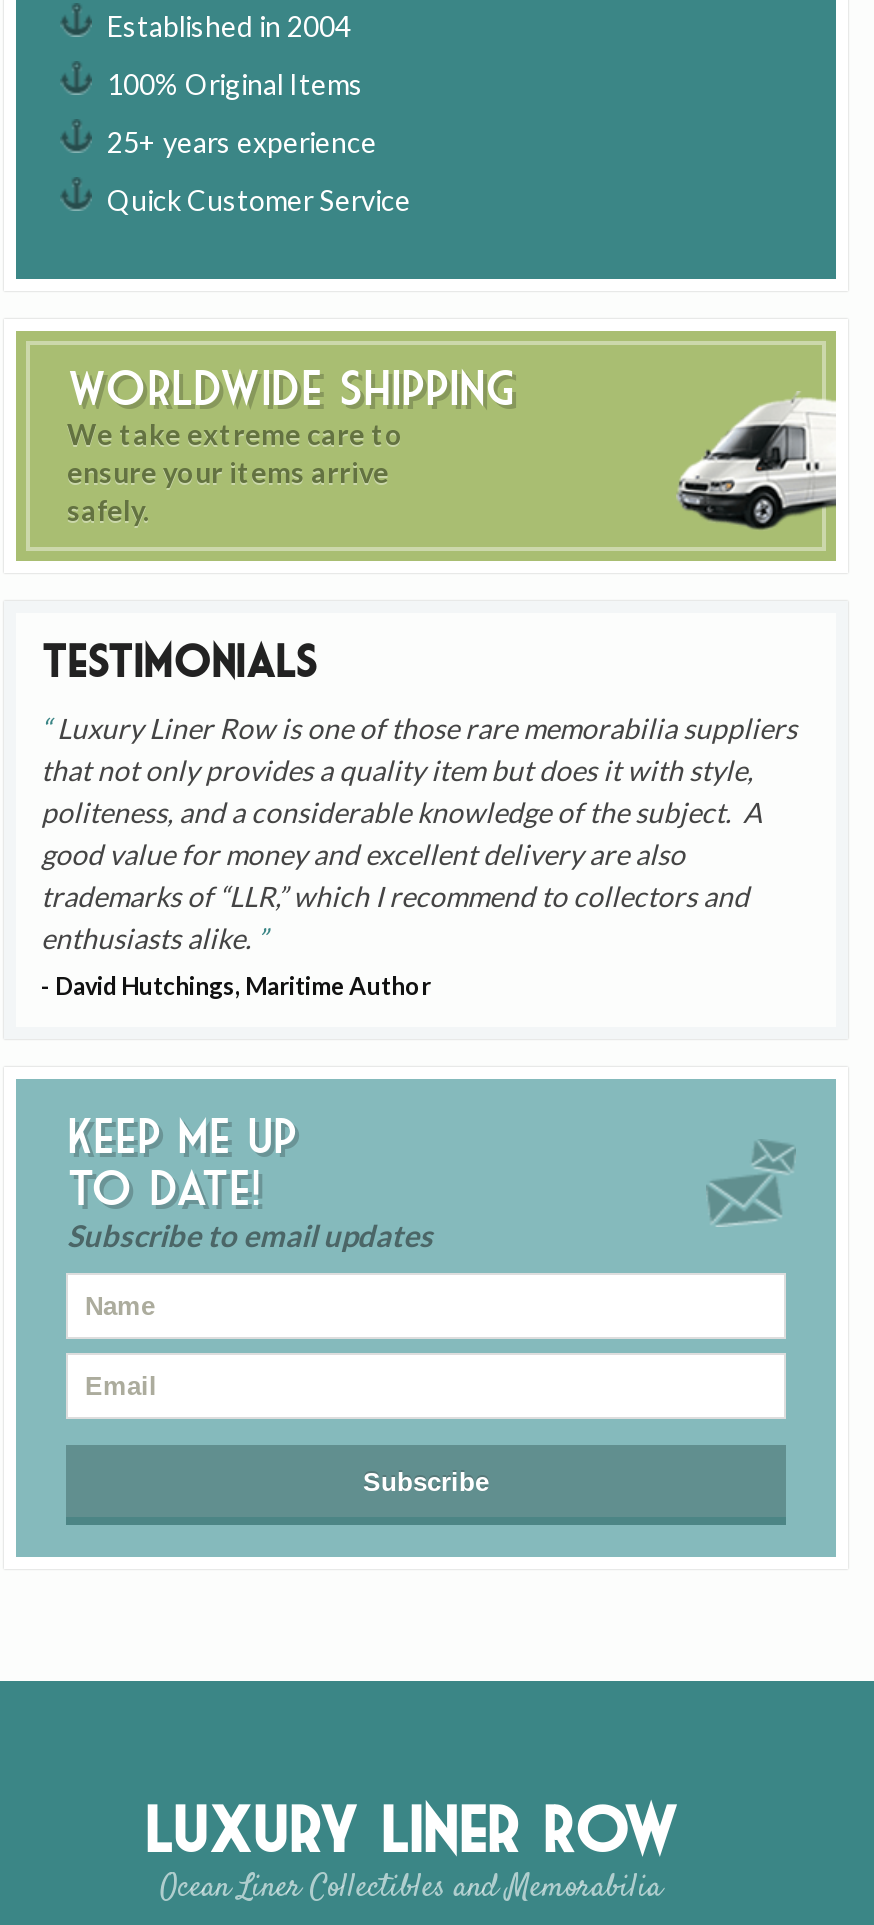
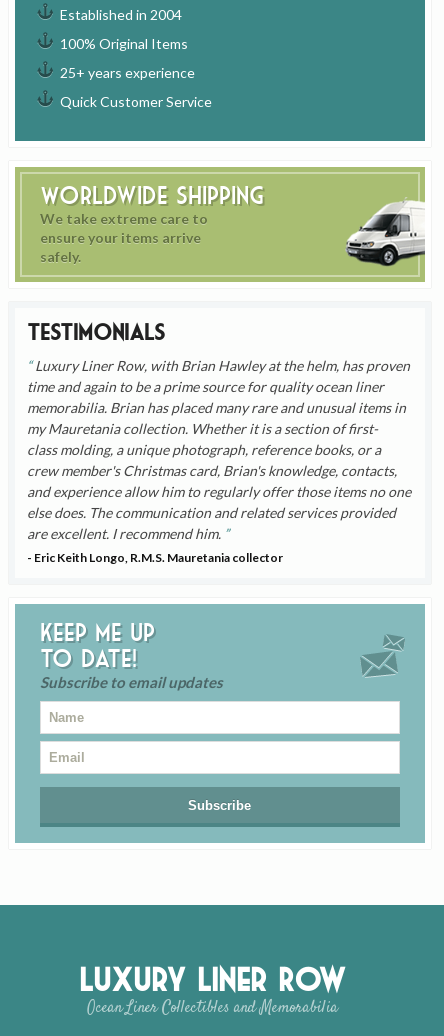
[41,711,797,1000] Luxury Liner Row is one of those rare memorabilia suppliers | that not only provides a quality item but does it with style, | politeness, and a considerable knowledge of the subject. A | good value for money and excellent delivery are also | trademarks of “LLR,” which I recommend to collectors and | enthusiasts alike. | - David Hutchings, Maritime Author -> [27,357,411,565] Luxury Liner Row, with Brian Hawley at the helm, has proven | time and again to be a prime source for quality ocean liner | memorabilia. Brian has placed many rare and unusual items in | my Mauretania collection. Whether it is a section of first- | class molding, a unique photograph, reference books, or a | crew member's Christmas card, Brian's knowledge, contacts, | and experience allow him to regularly offer those items no one | else does. The communication and related services provided | are excellent. I recommend him. | - Eric Keith Longo, R.M.S. Mauretania collector

